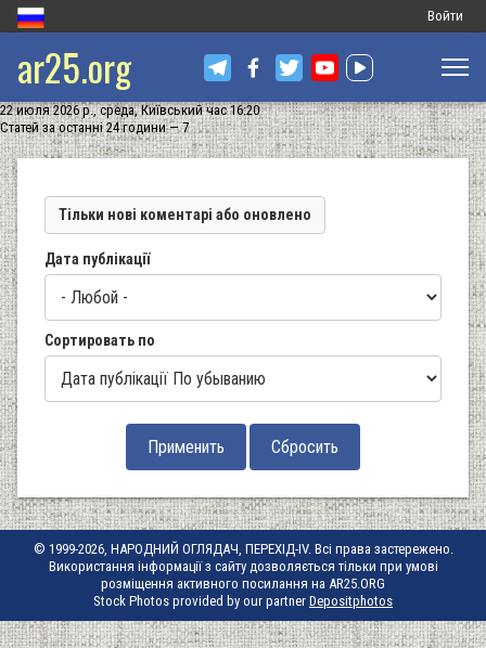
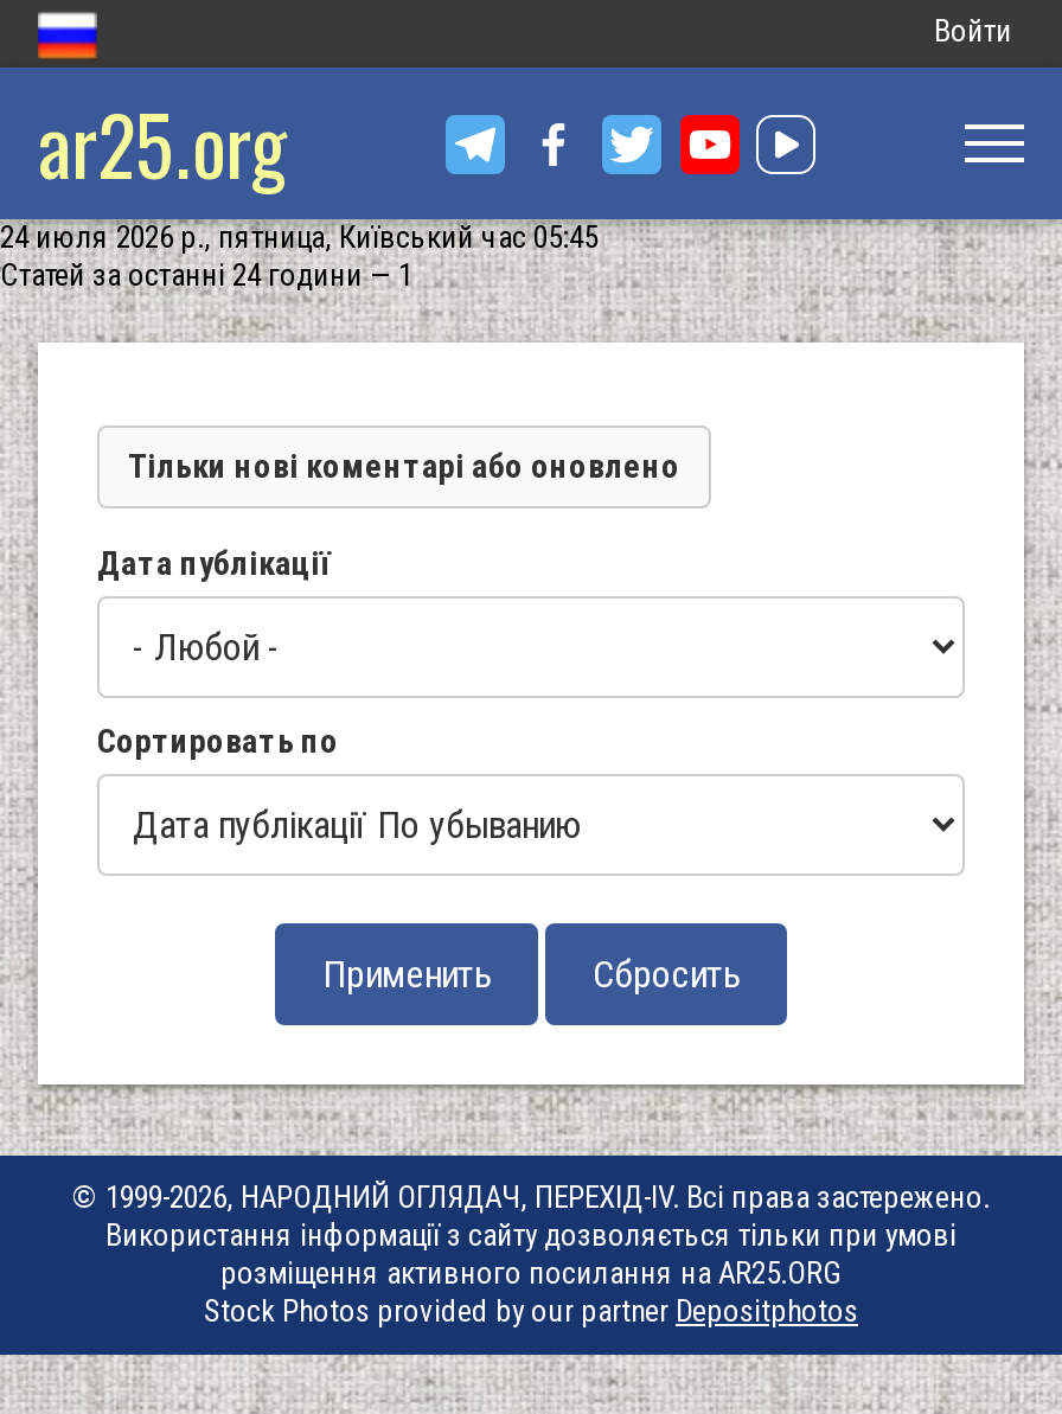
[0,102,259,118] 22 июля 2026 р., среда, Київський час 16:20 -> [0,219,597,255] 24 июля 2026 р., пятница, Київський час 05:45
[0,119,189,135] Статей за останні 24 години — 7 -> [0,257,412,293] Статей за останні 24 години — 1

